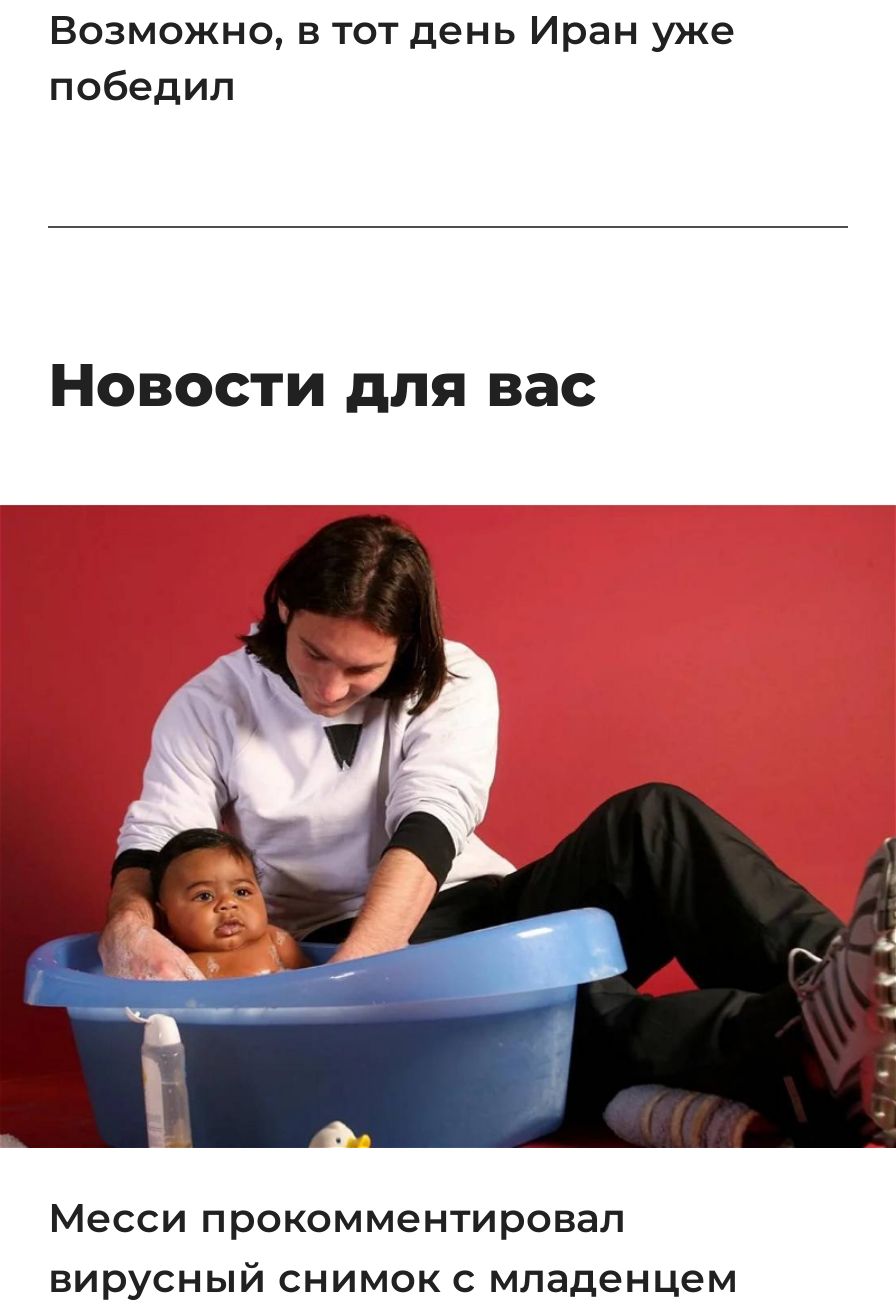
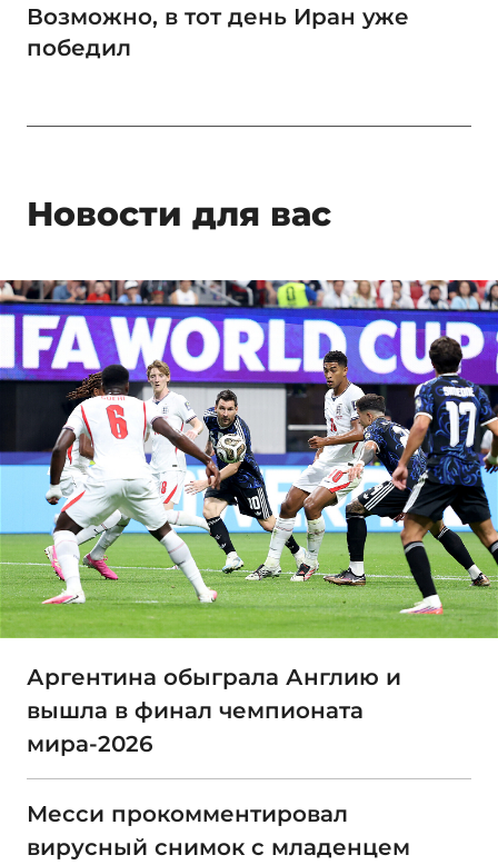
none -> [27,664,401,757] Аргентина обыграла Англию и | вышла в финал чемпионата | мира-2026
[6,504,890,1150] [image] -> [3,279,495,639] [image]

